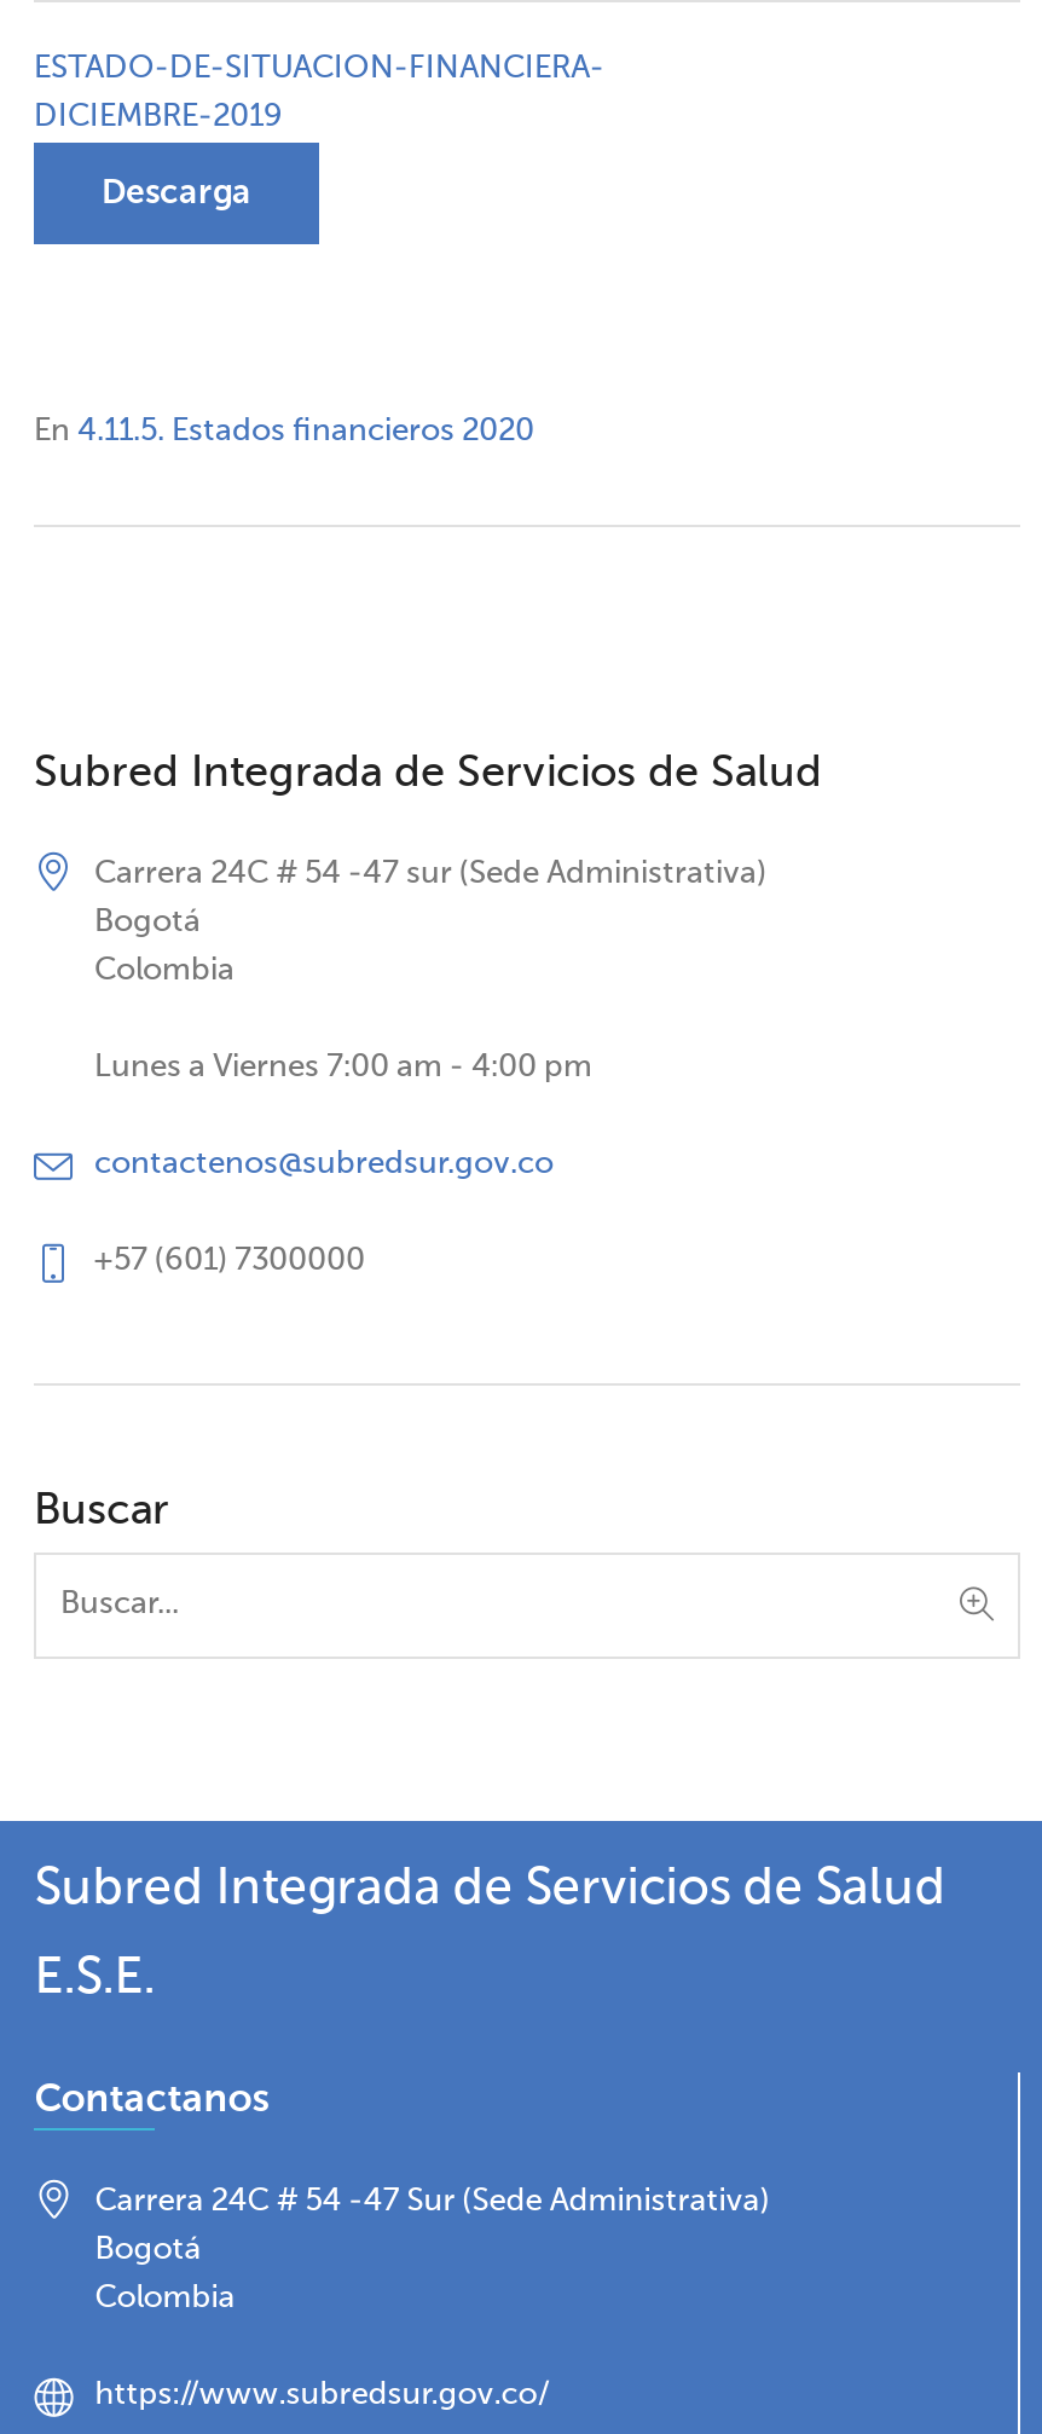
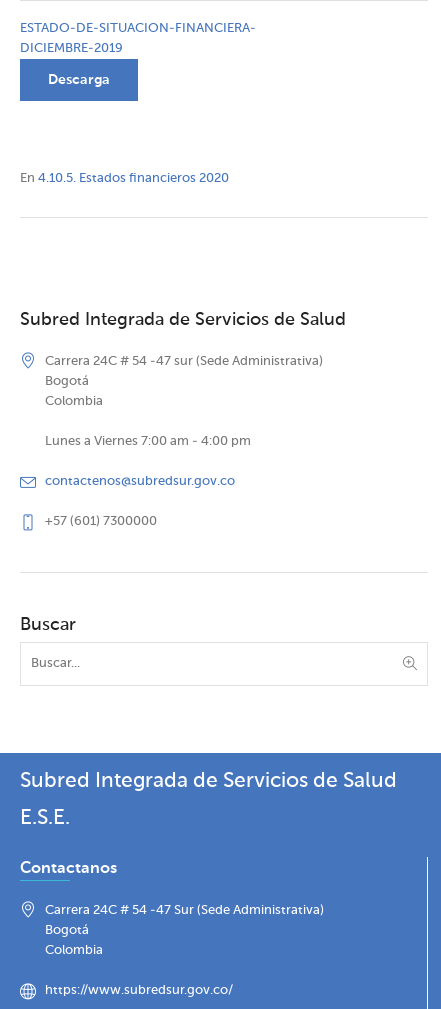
[34,416,534,447] En 4.11.5. Estados financieros 2020 -> [20,172,229,185] En 4.10.5. Estados financieros 2020

